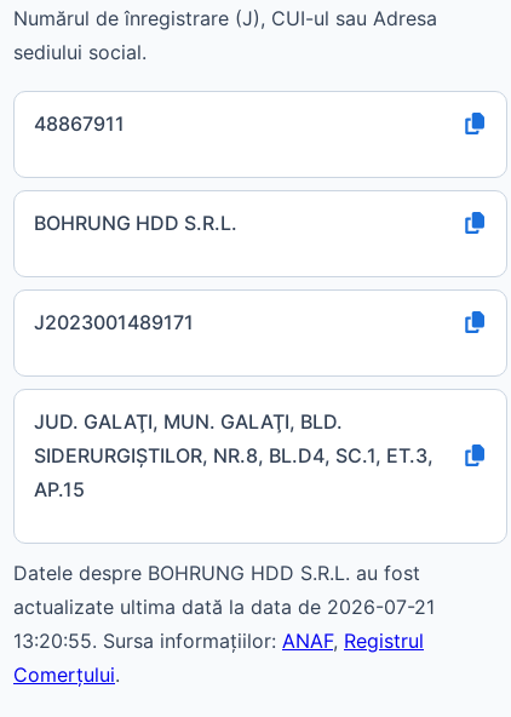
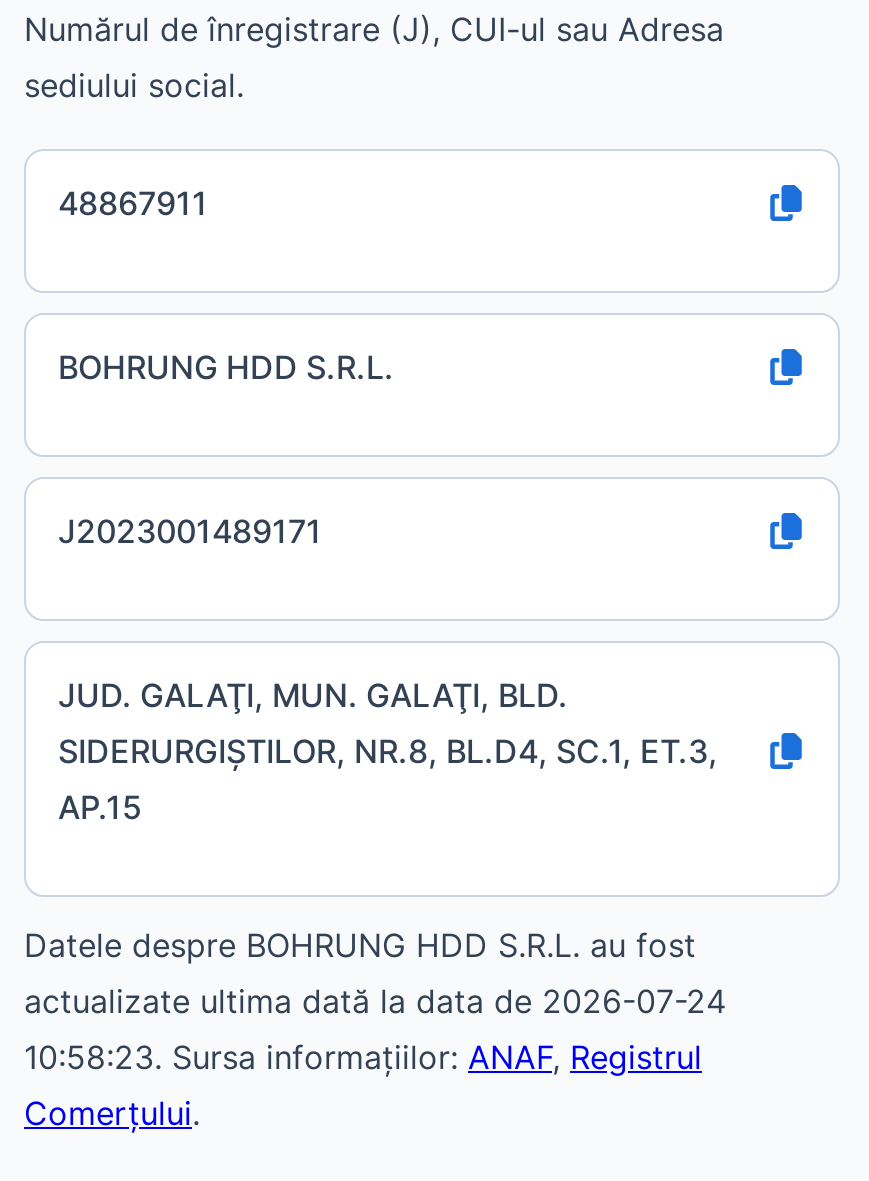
[13,595,435,619] actualizate ultima dată la data de 2026-07-21 -> [24,981,726,1021] actualizate ultima dată la data de 2026-07-24
[13,629,424,653] 13:20:55. Sursa informațiilor: ANAF, Registrul -> [24,1037,702,1077] 10:58:23. Sursa informațiilor: ANAF, Registrul

